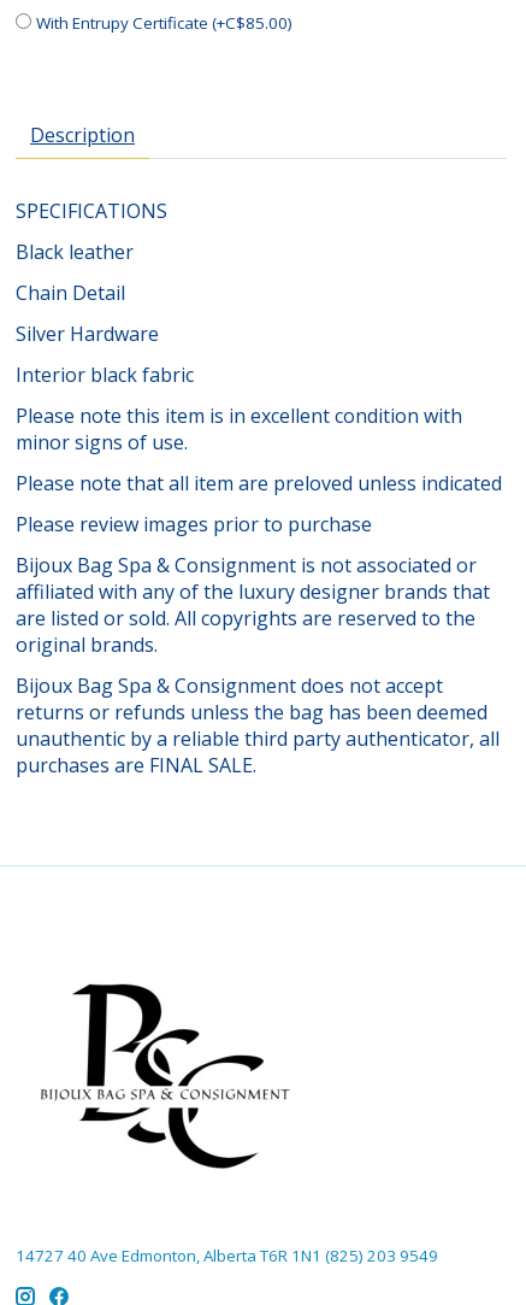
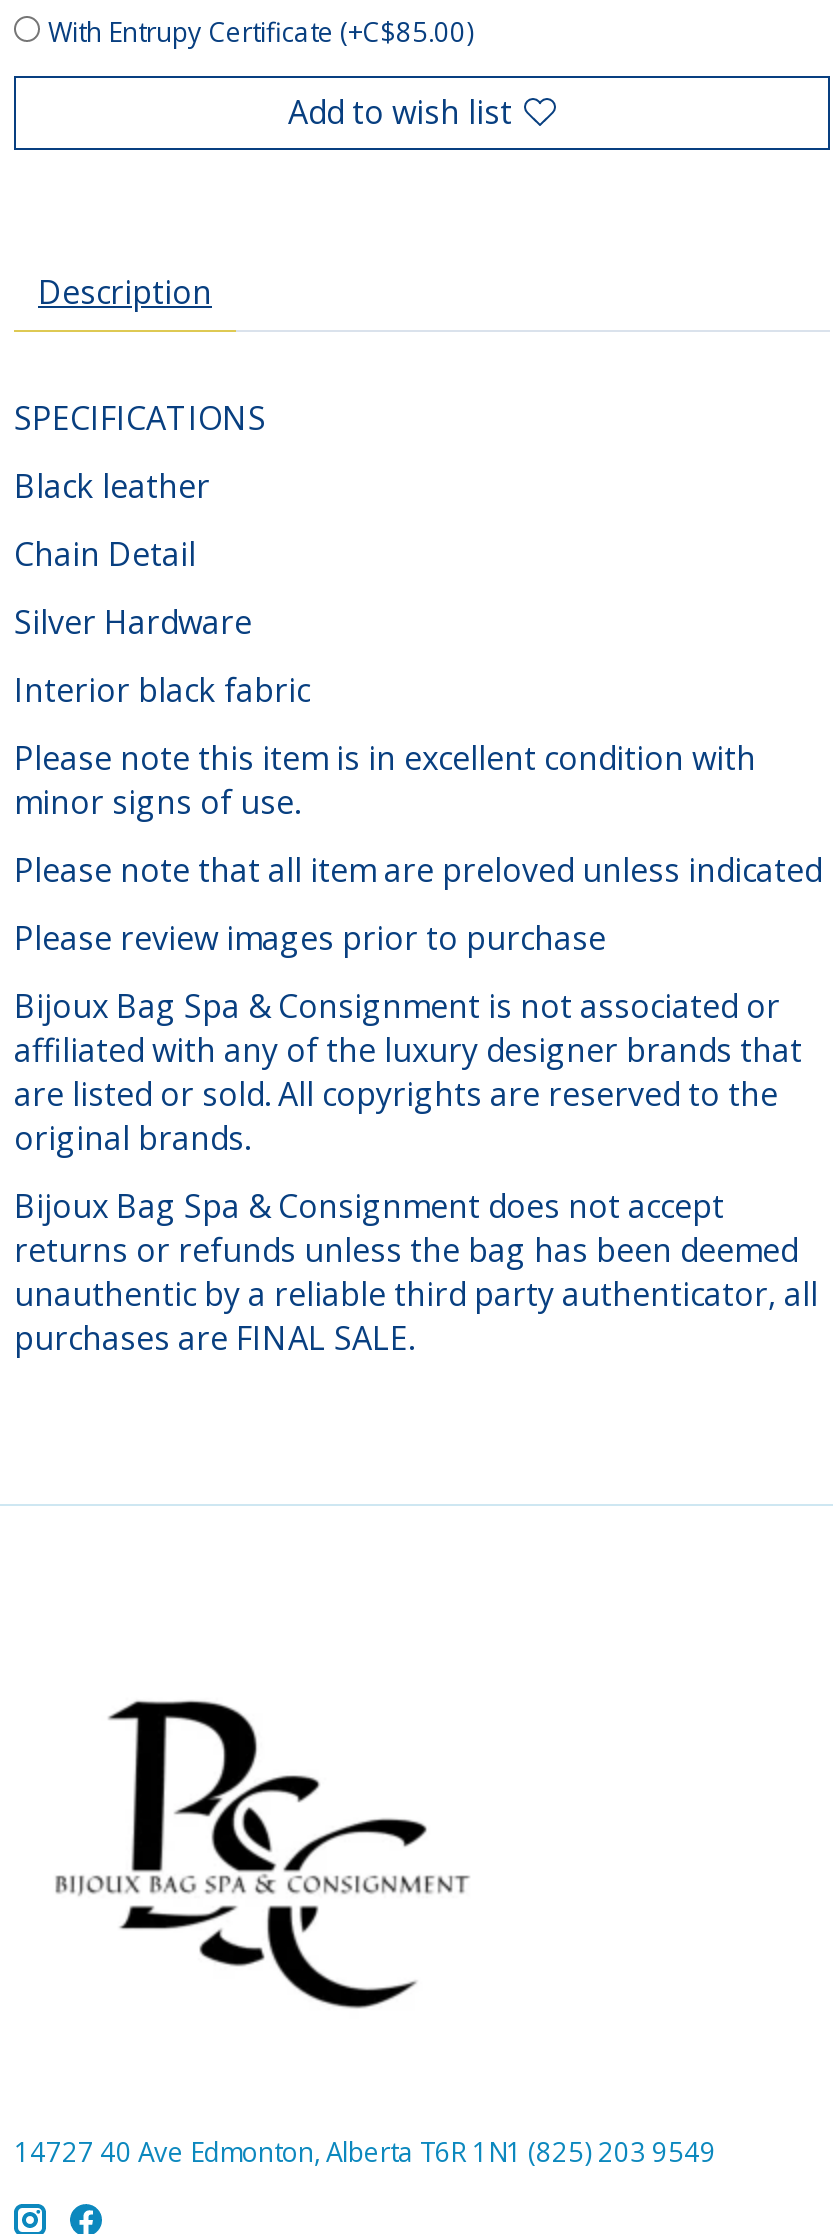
none -> [288,90,512,134] Add to wish list

